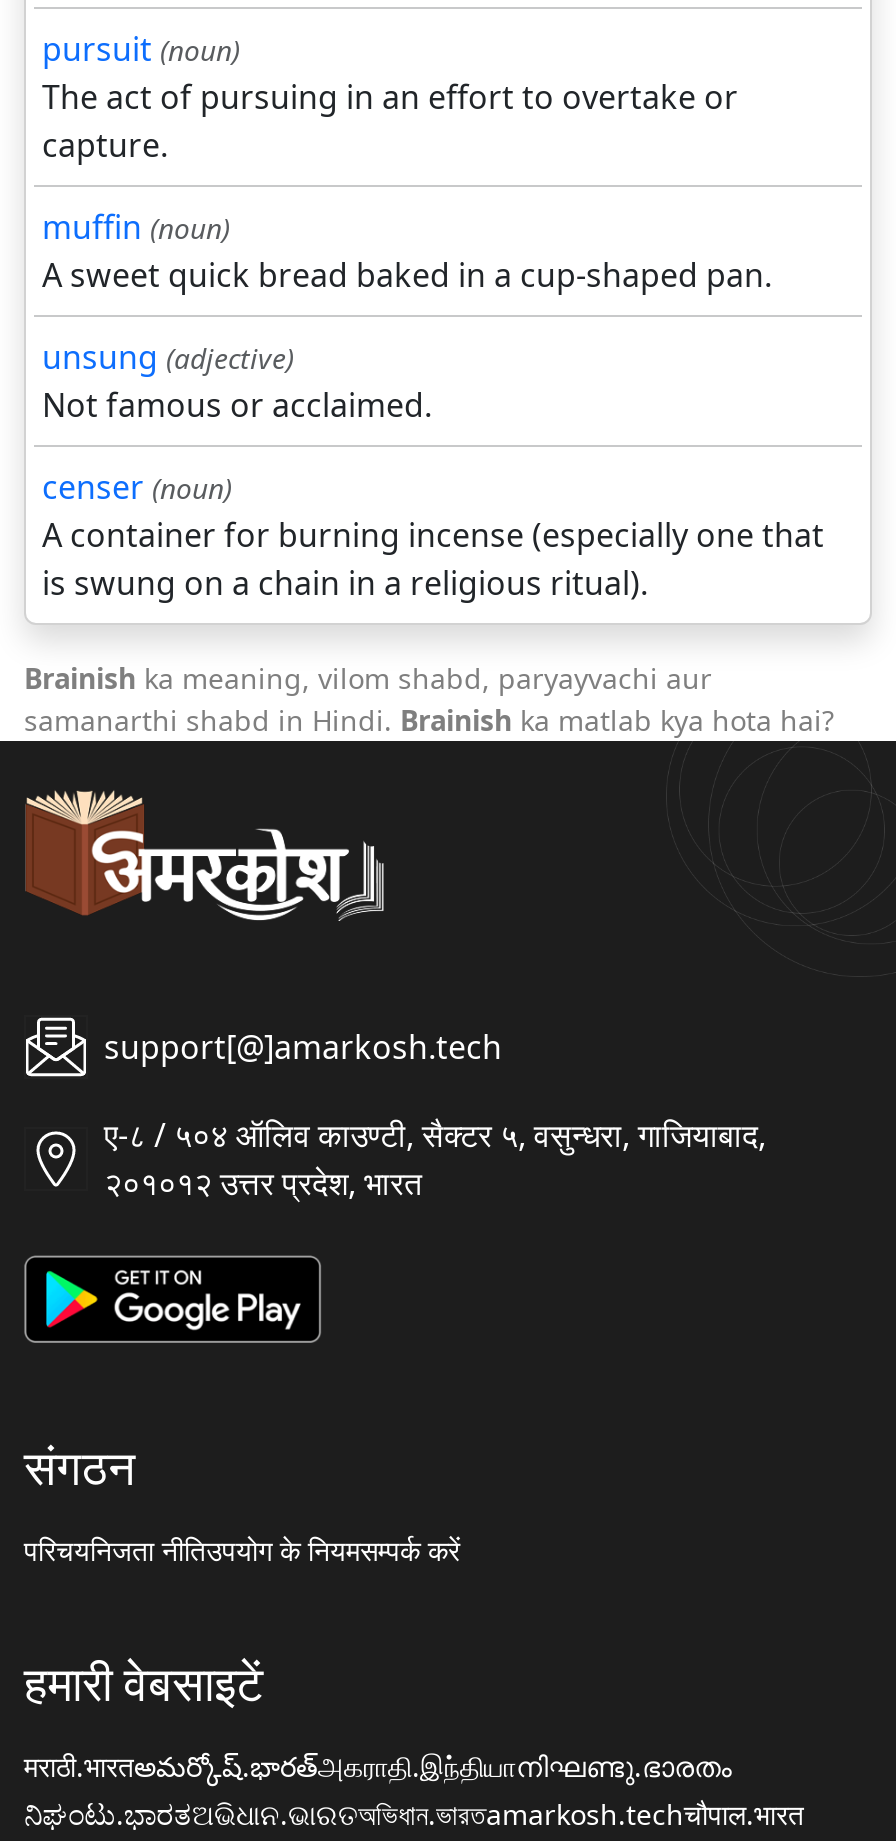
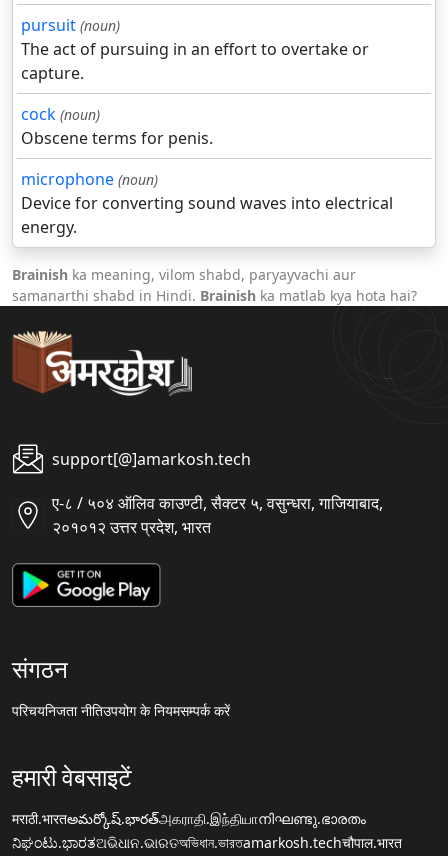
[42,205,824,605] muffin (noun) | A sweet quick bread baked in a cup-shaped pan. | unsung (adjective) | Not famous or acclaimed. | censer (noun) | A container for burning incense (especially one that | is swung on a chain in a religious ritual). -> [21,103,393,238] cock (noun) | Obscene terms for penis. | microphone (noun) | Device for converting sound waves into electrical | energy.

